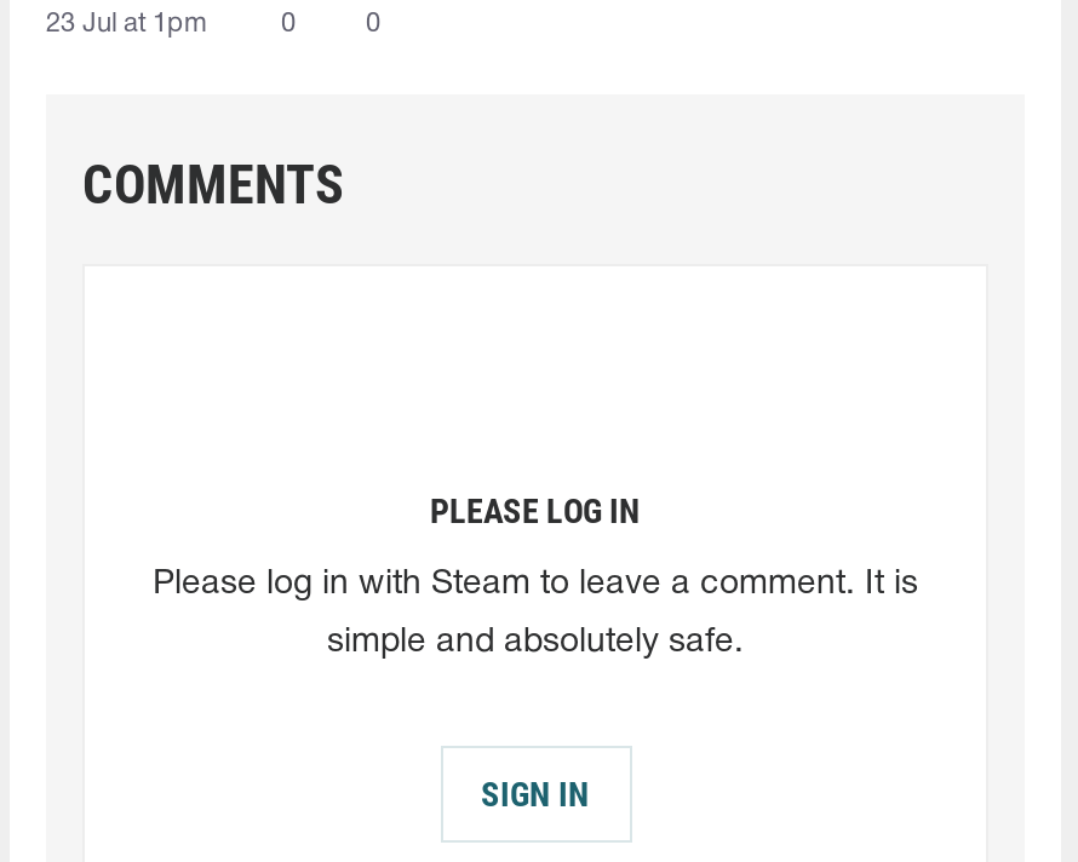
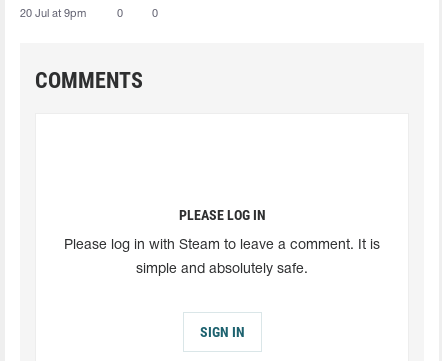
[46,11,206,36] 23 Jul at 1pm -> [20,9,86,19] 20 Jul at 9pm

